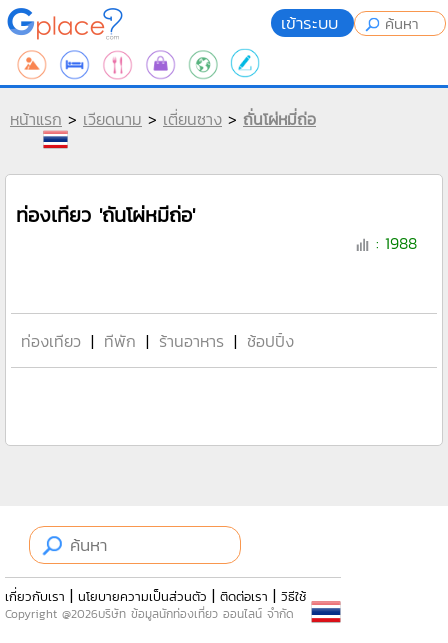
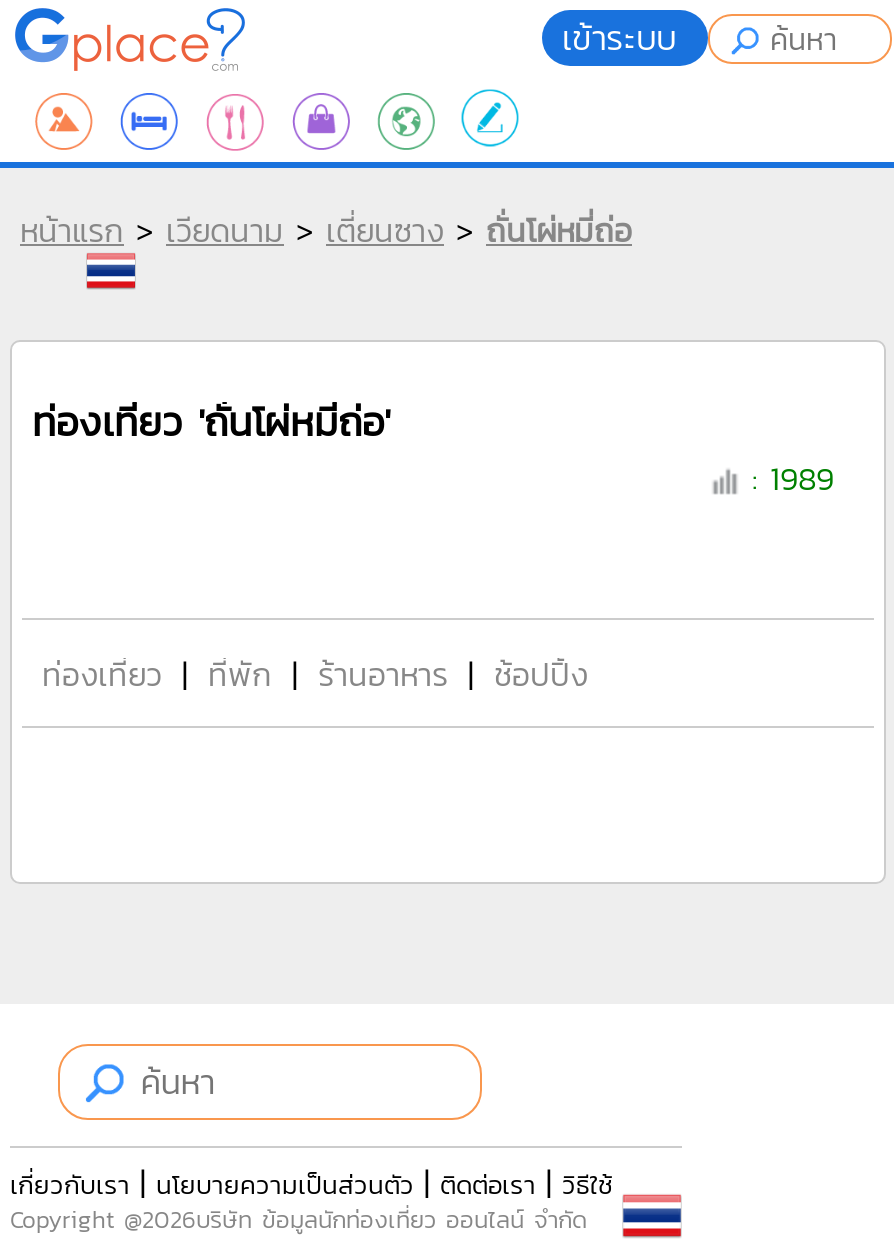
[370,231,417,255] : 1988 -> [740,454,834,502] : 1989

